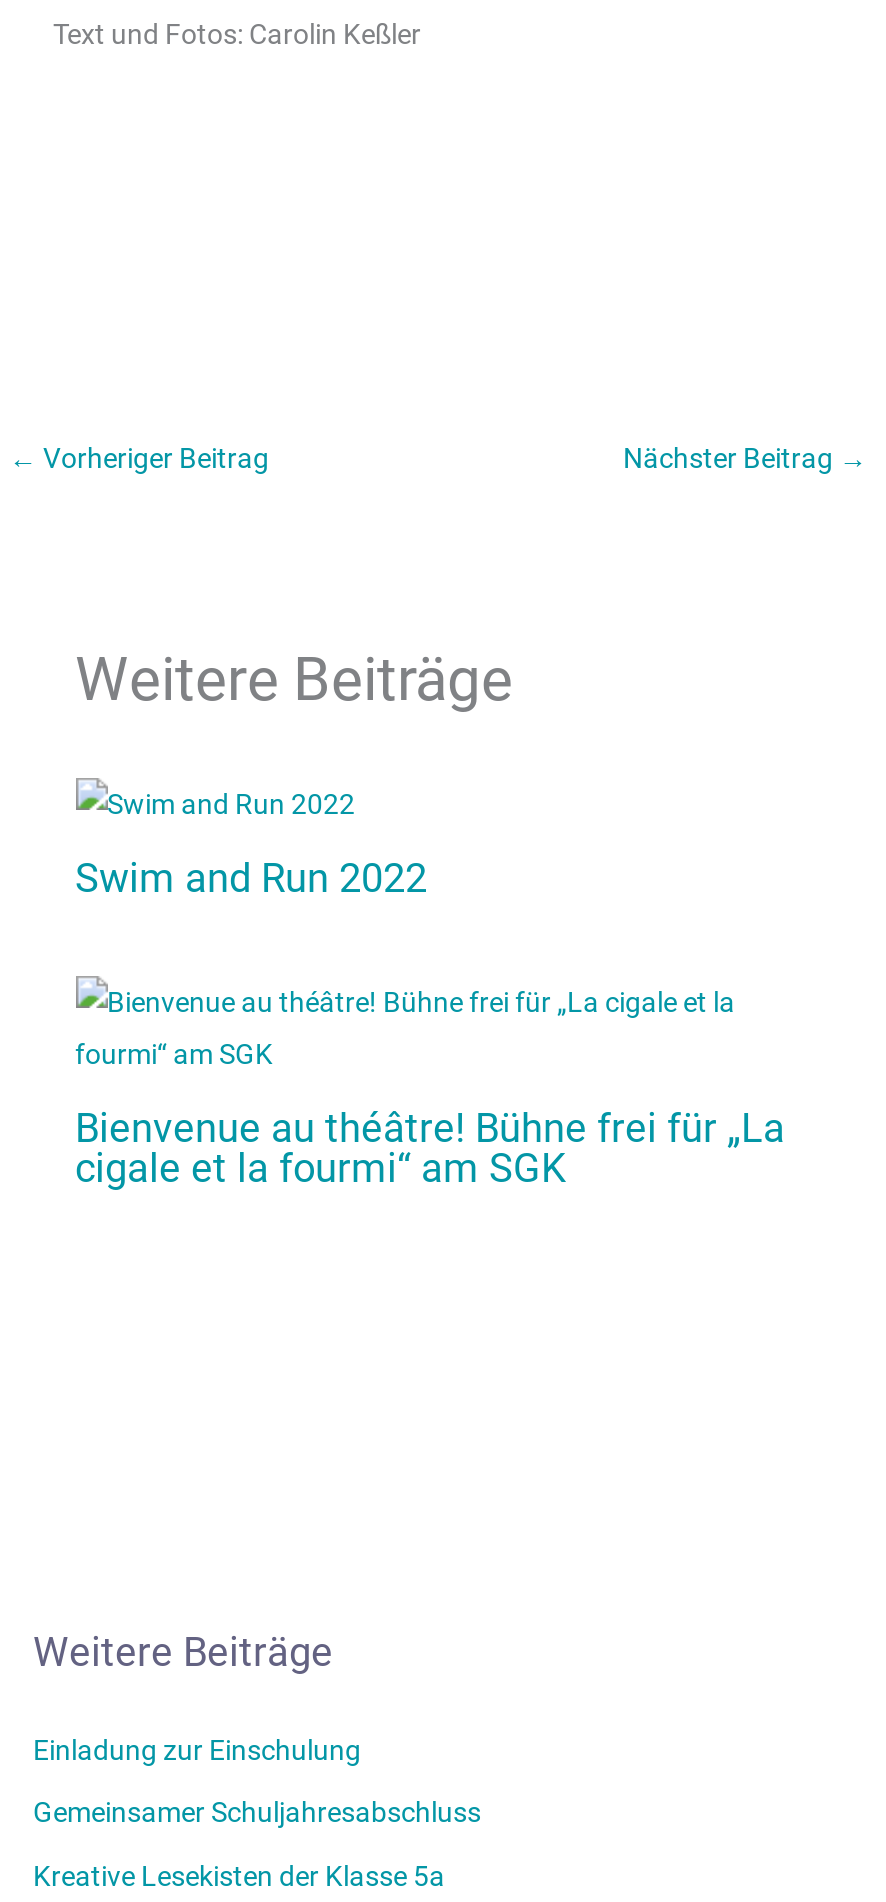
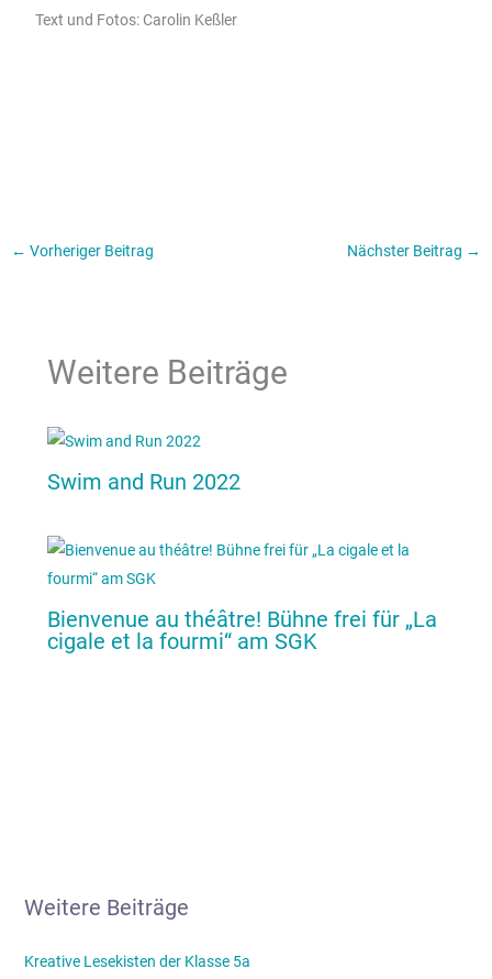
[33,1733,481,1828] Einladung zur Einschulung | Gemeinsamer Schuljahresabschluss -> none

